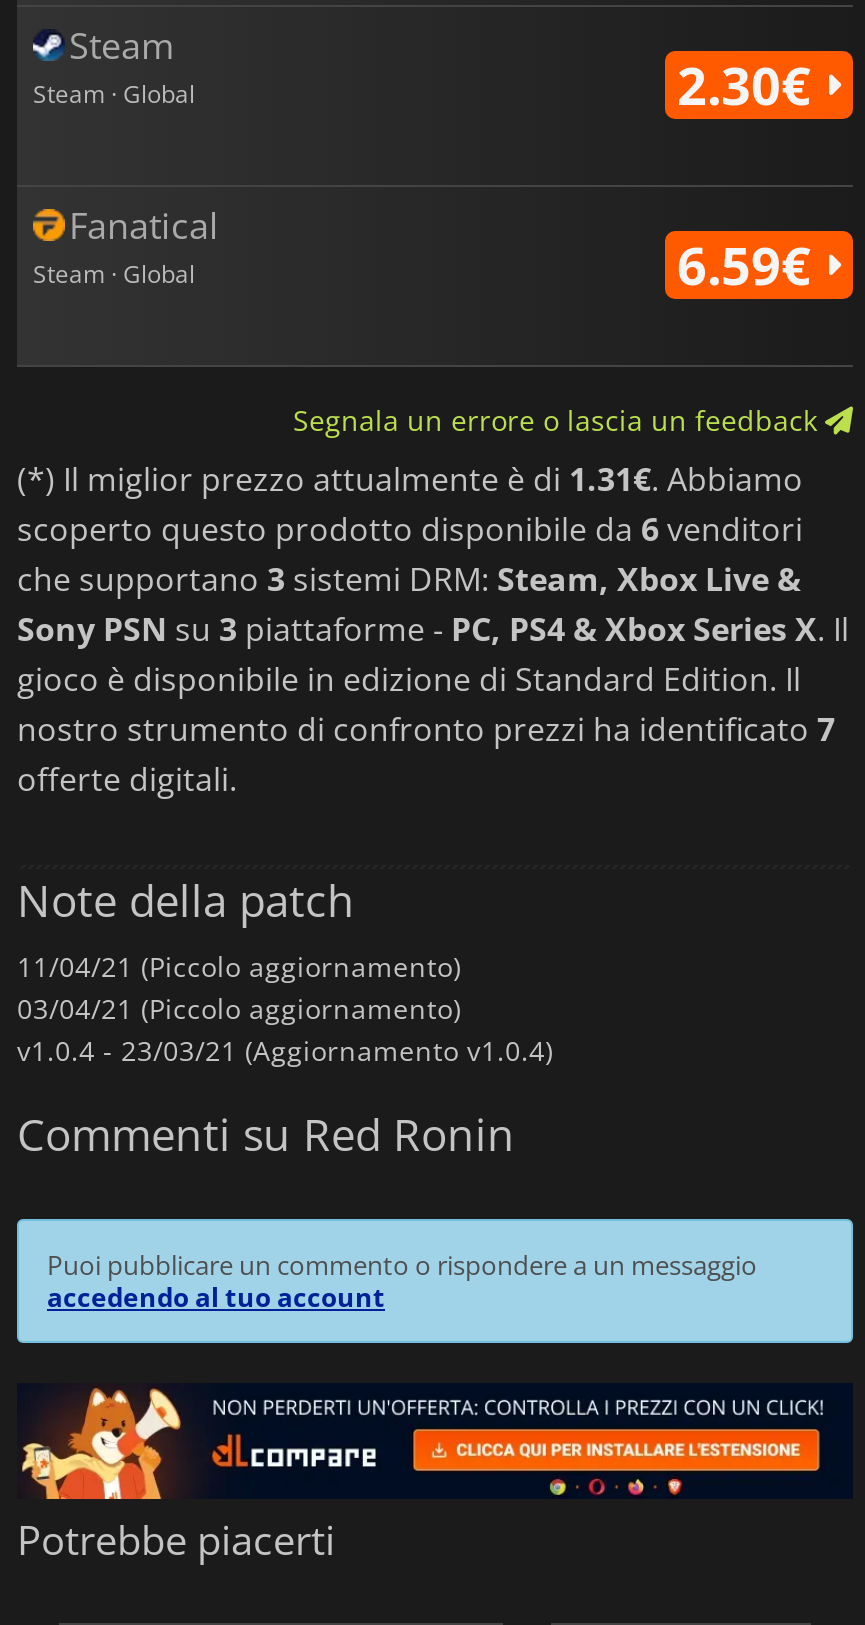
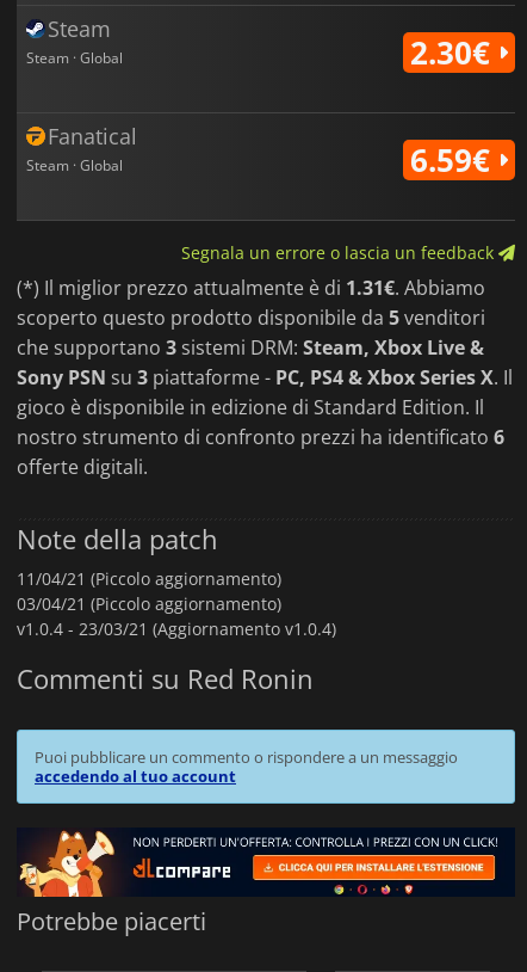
[17,506,803,550] scoperto questo prodotto disponibile da 6 venditori -> [17,304,485,330] scoperto questo prodotto disponibile da 5 venditori
[17,706,835,750] nostro strumento di confronto prezzi ha identificato 7 -> [17,423,504,450] nostro strumento di confronto prezzi ha identificato 6

